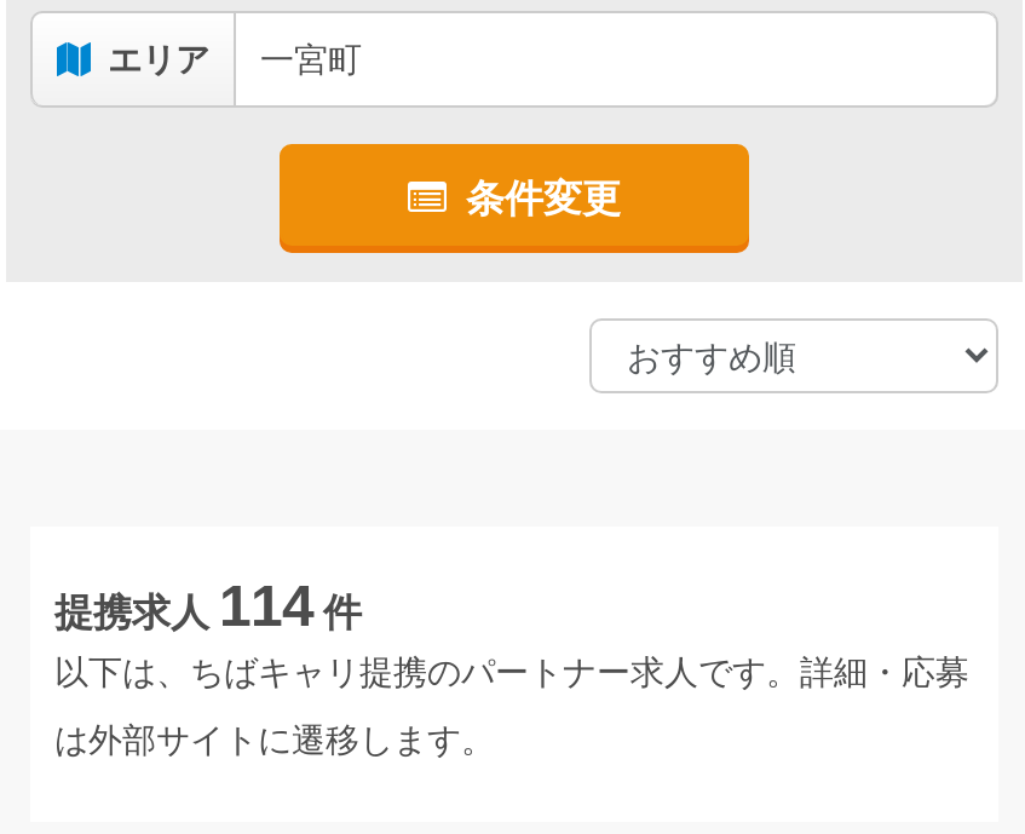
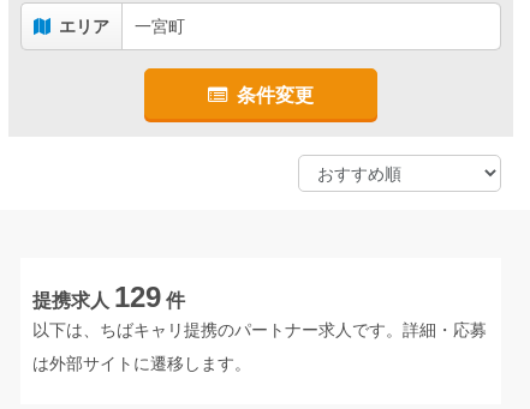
[54,572,362,638] 提携求人114件 -> [32,281,185,313] 提携求人129件

